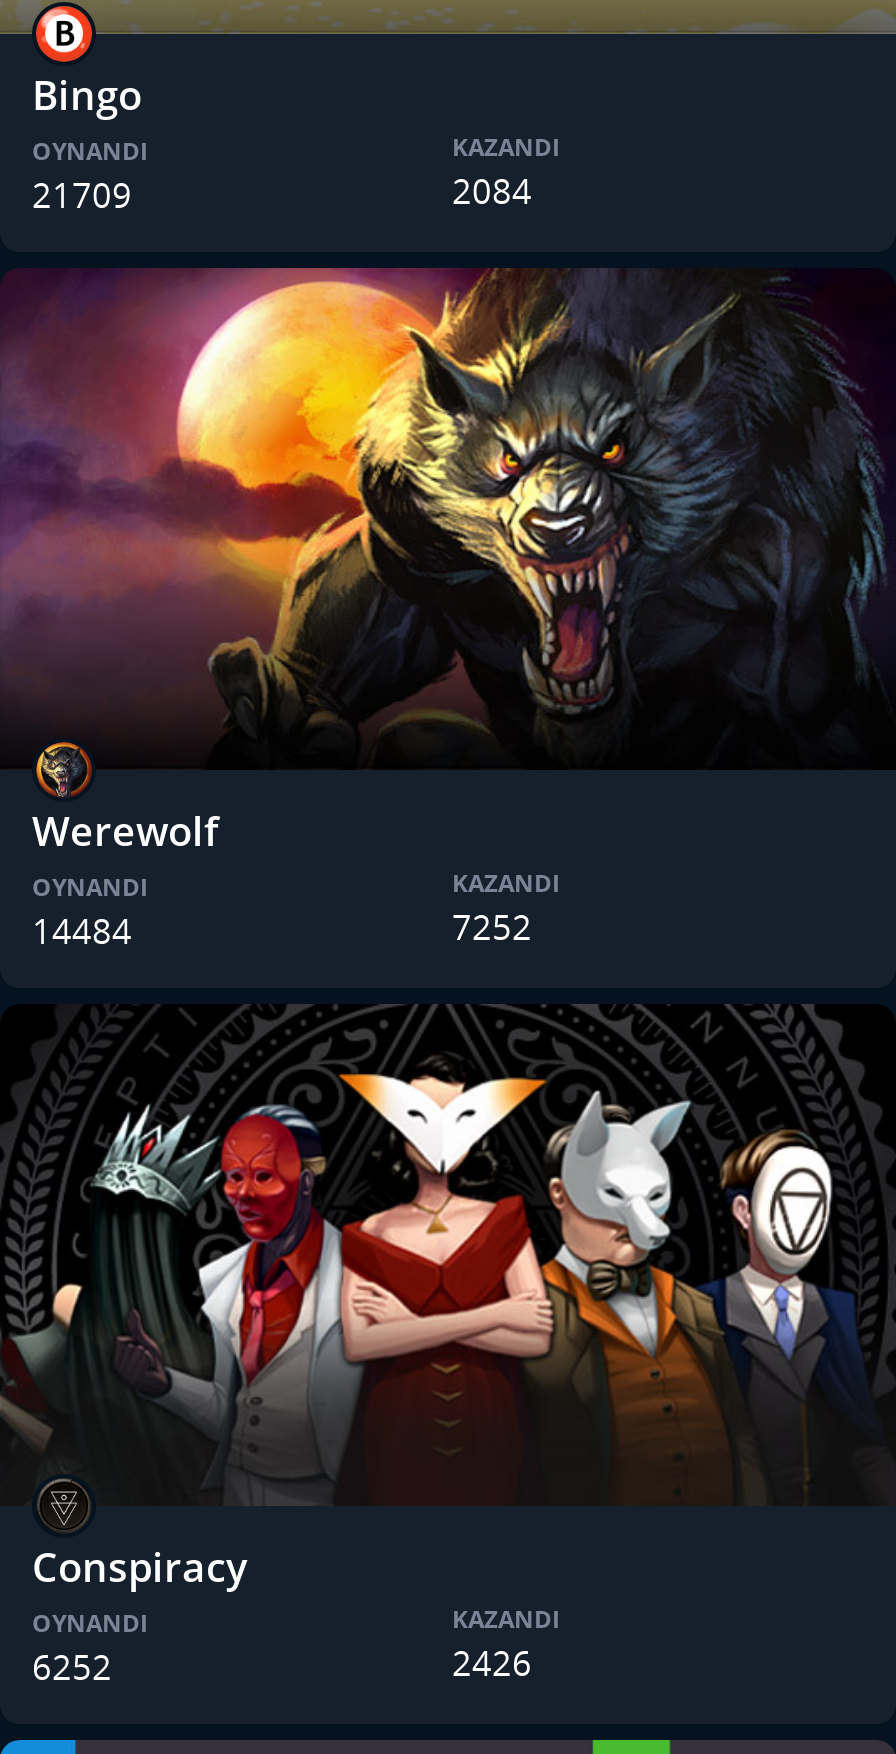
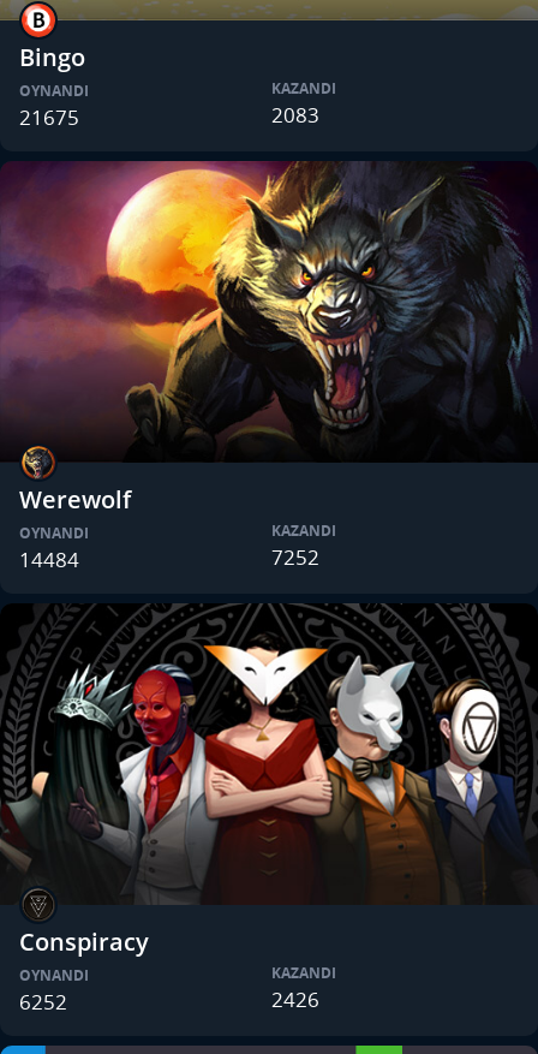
[32,172,132,218] 21709 -> [19,103,79,131] 21675
[452,168,532,214] 2084 -> [271,101,319,129] 2083

